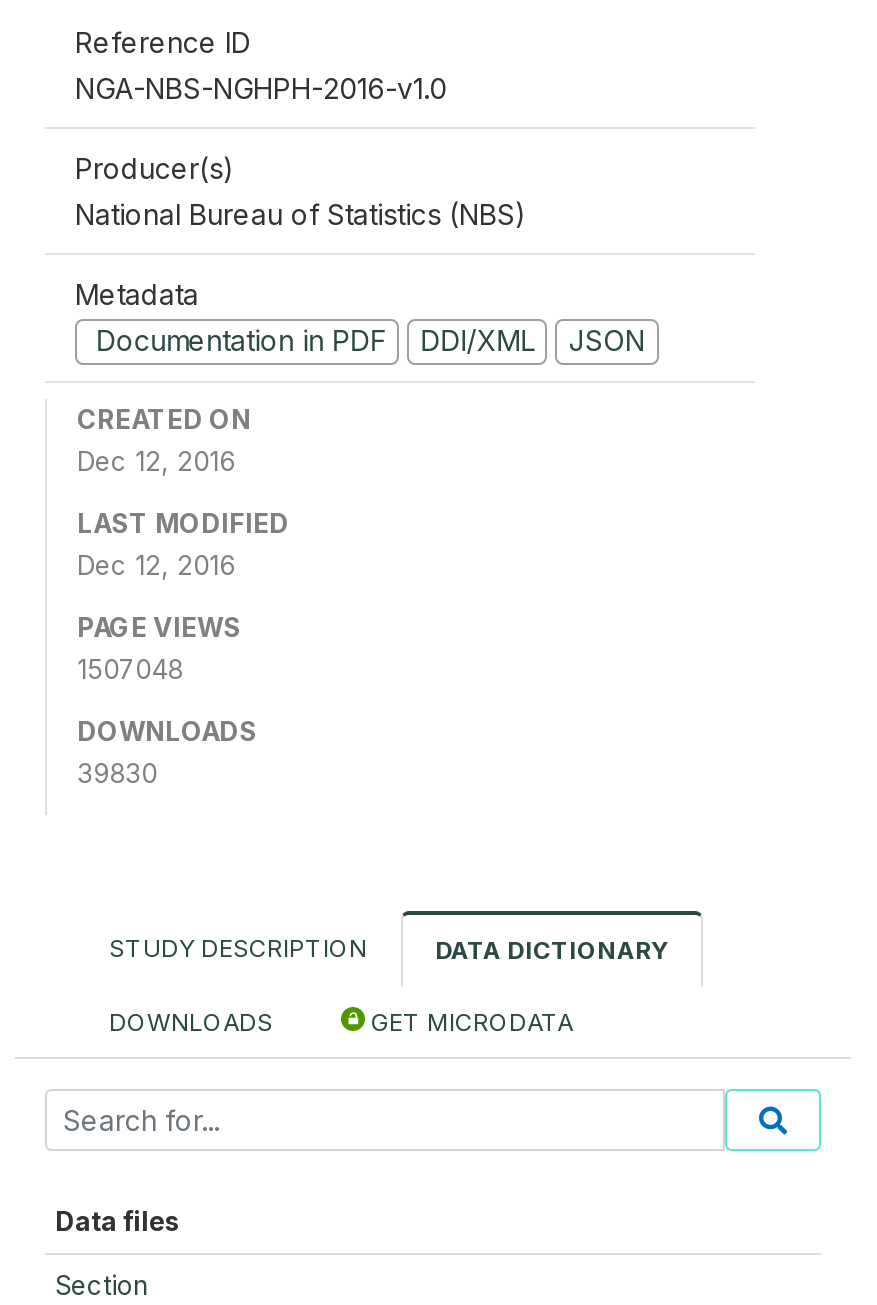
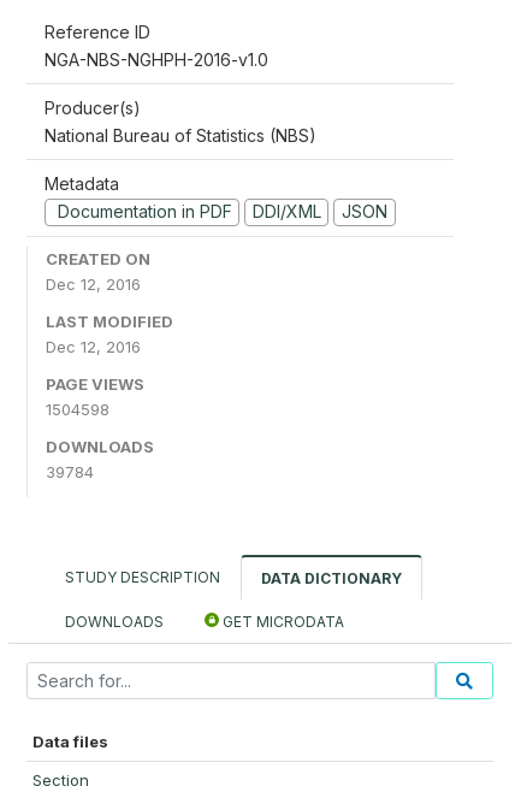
[77,652,183,684] 1507048 -> [46,399,109,418] 1504598
[77,756,157,788] 39830 -> [46,462,94,481] 39784

